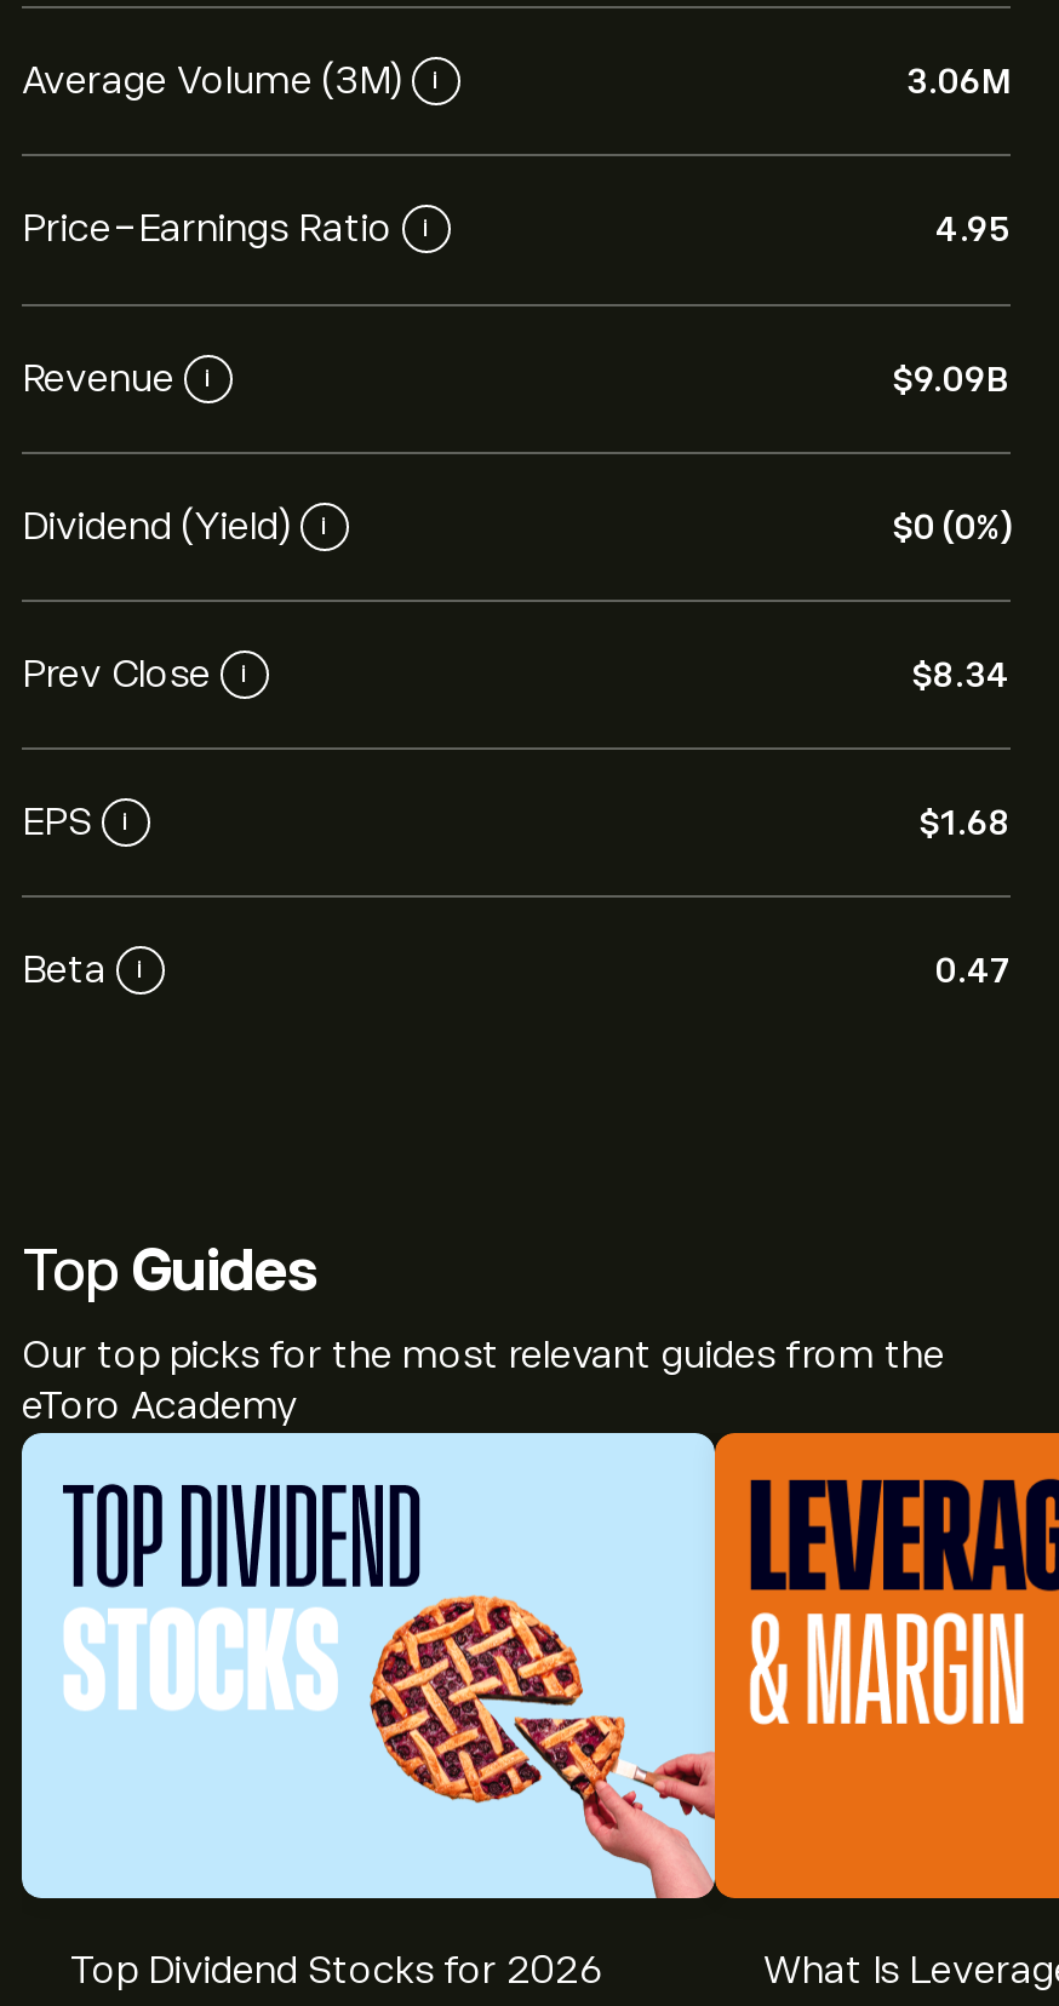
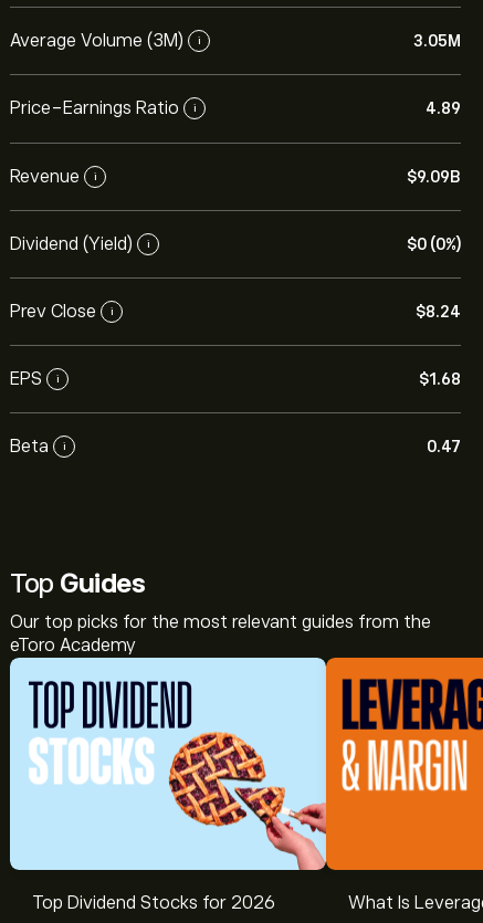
[906,62,1011,101] 3.06M -> [413,32,461,50] 3.05M
[935,210,1011,248] 4.95 -> [426,99,461,117] 4.89
[911,655,1011,694] $8.34 -> [416,303,461,321] $8.24

